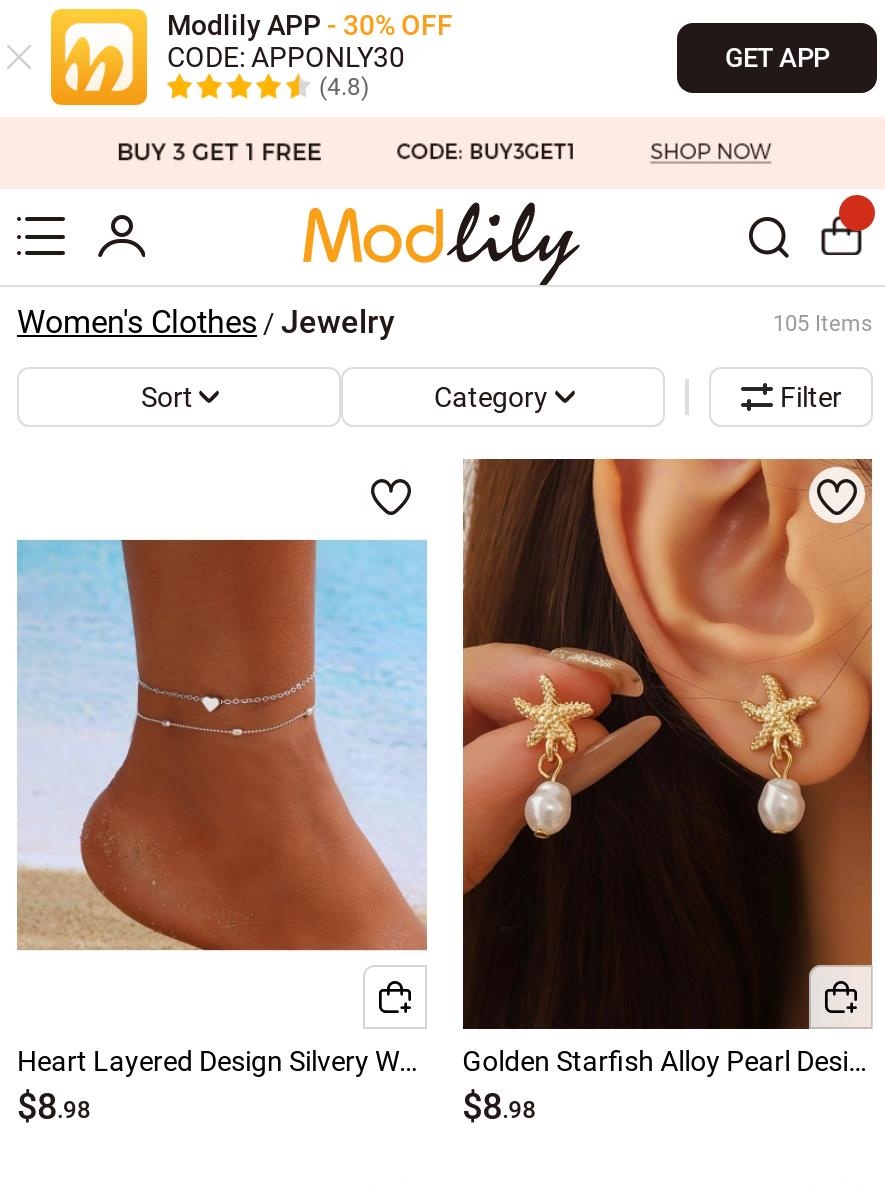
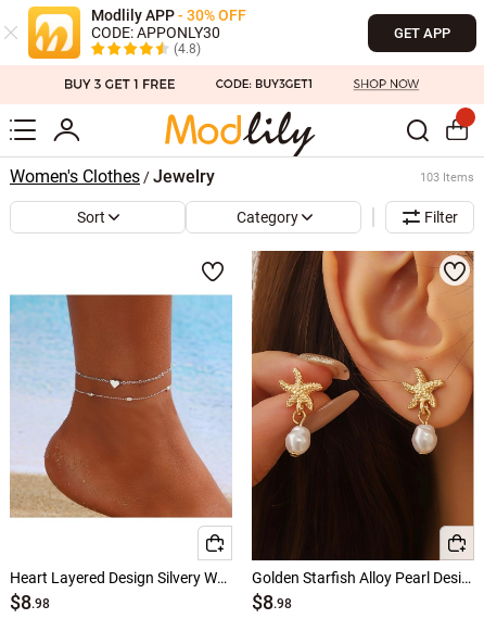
[773,312,873,338] 105 Items -> [420,171,474,185] 103 Items

